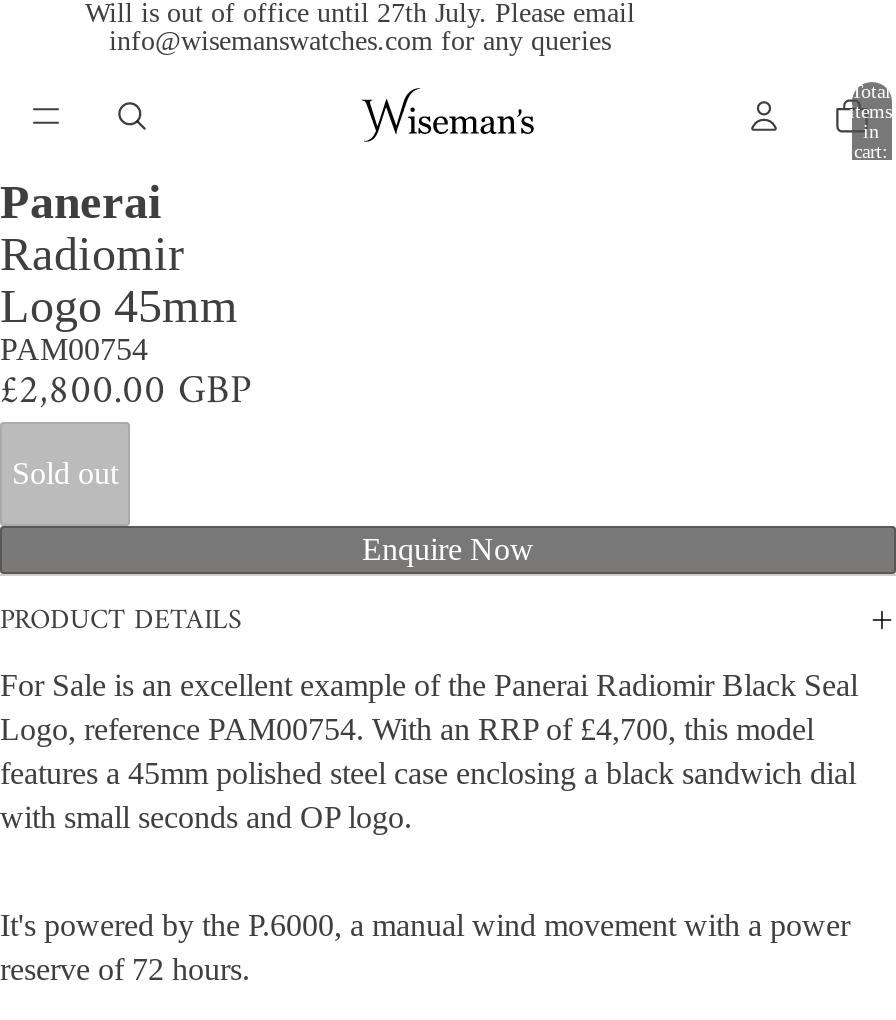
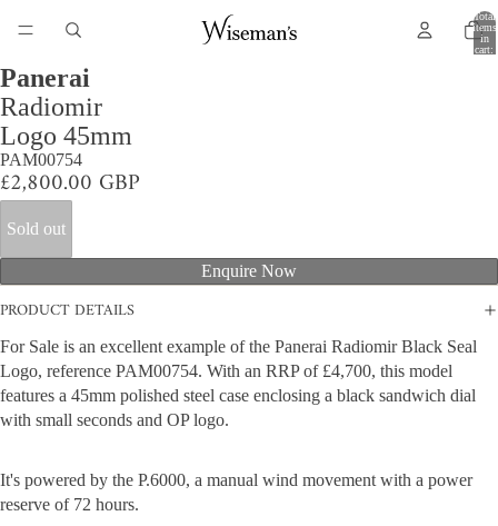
[85,0,635,56] Will is out of office until 27th July. Please email | info@wisemanswatches.com for any queries -> none

